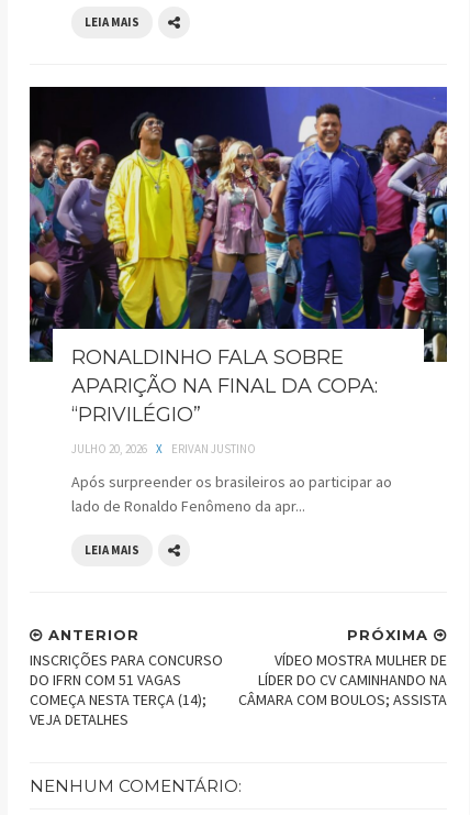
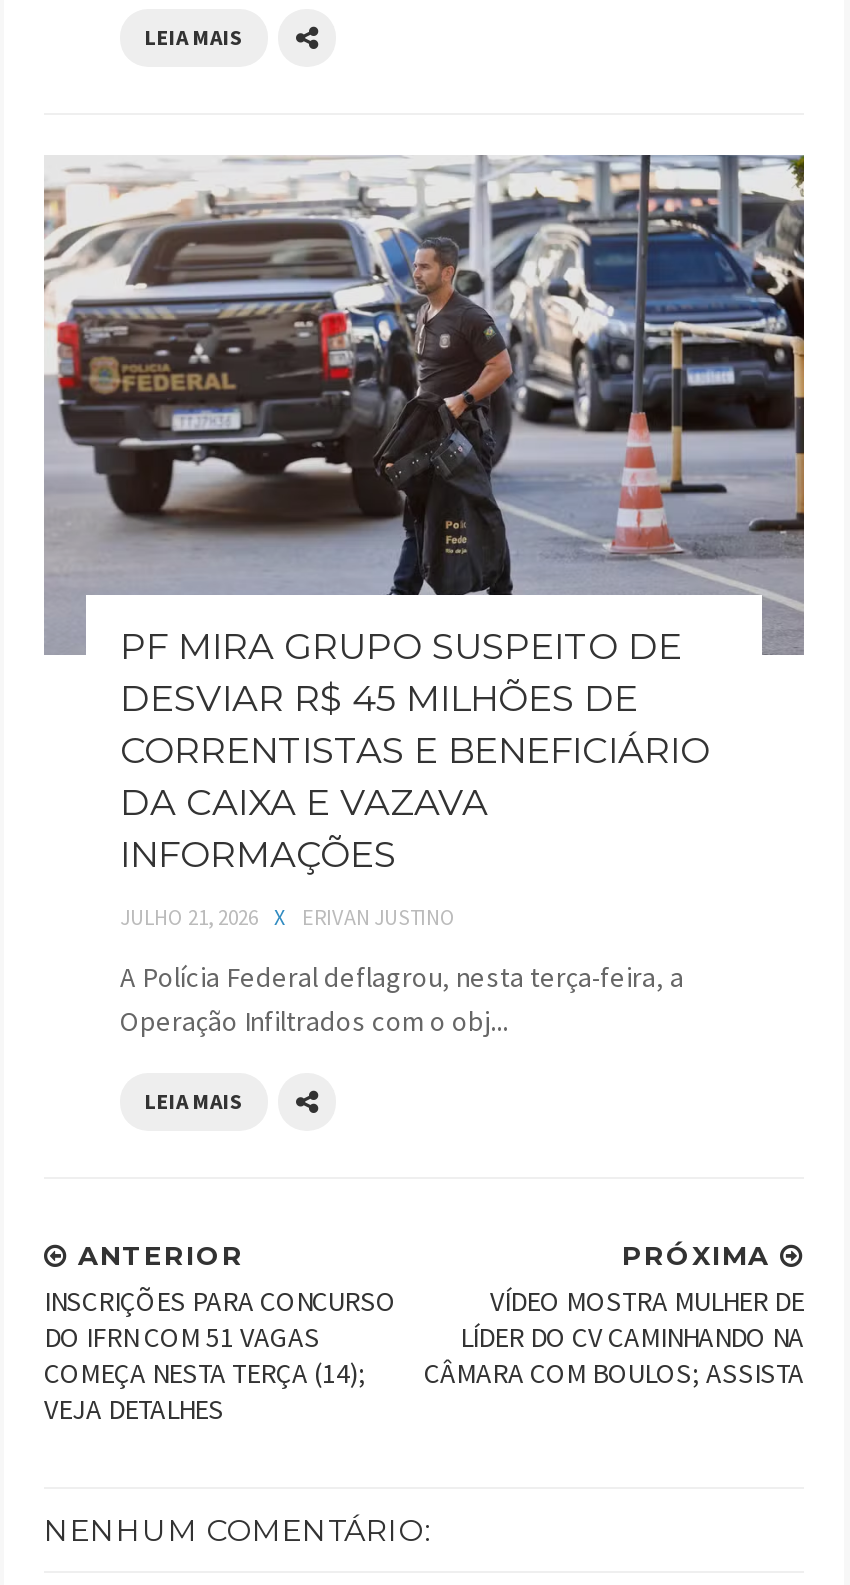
[29,86,448,427] [image] | RONALDINHO FALA SOBRE | APARIÇÃO NA FINAL DA COPA: | “PRIVILÉGIO” -> [44,153,806,877] [image] | PF MIRA GRUPO SUSPEITO DE | DESVIAR R$ 45 MILHÕES DE | CORRENTISTAS E BENEFICIÁRIO | DA CAIXA E VAZAVA | INFORMAÇÕES
[71,441,256,457] JULHO 20, 2026 X ERIVAN JUSTINO -> [120,903,456,931] JULHO 21, 2026 X ERIVAN JUSTINO
[71,472,392,516] Após surpreender os brasileiros ao participar ao | lado de Ronaldo Fenômeno da apr... -> [120,959,684,1039] A Polícia Federal deflagrou, nesta terça-feira, a | Operação Infiltrados com o obj...

